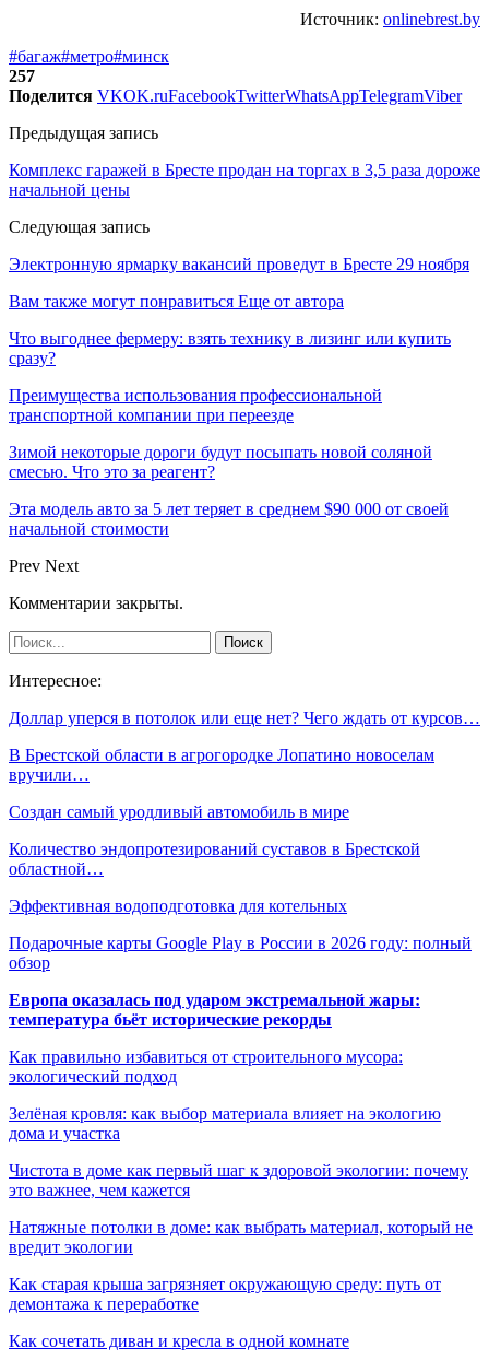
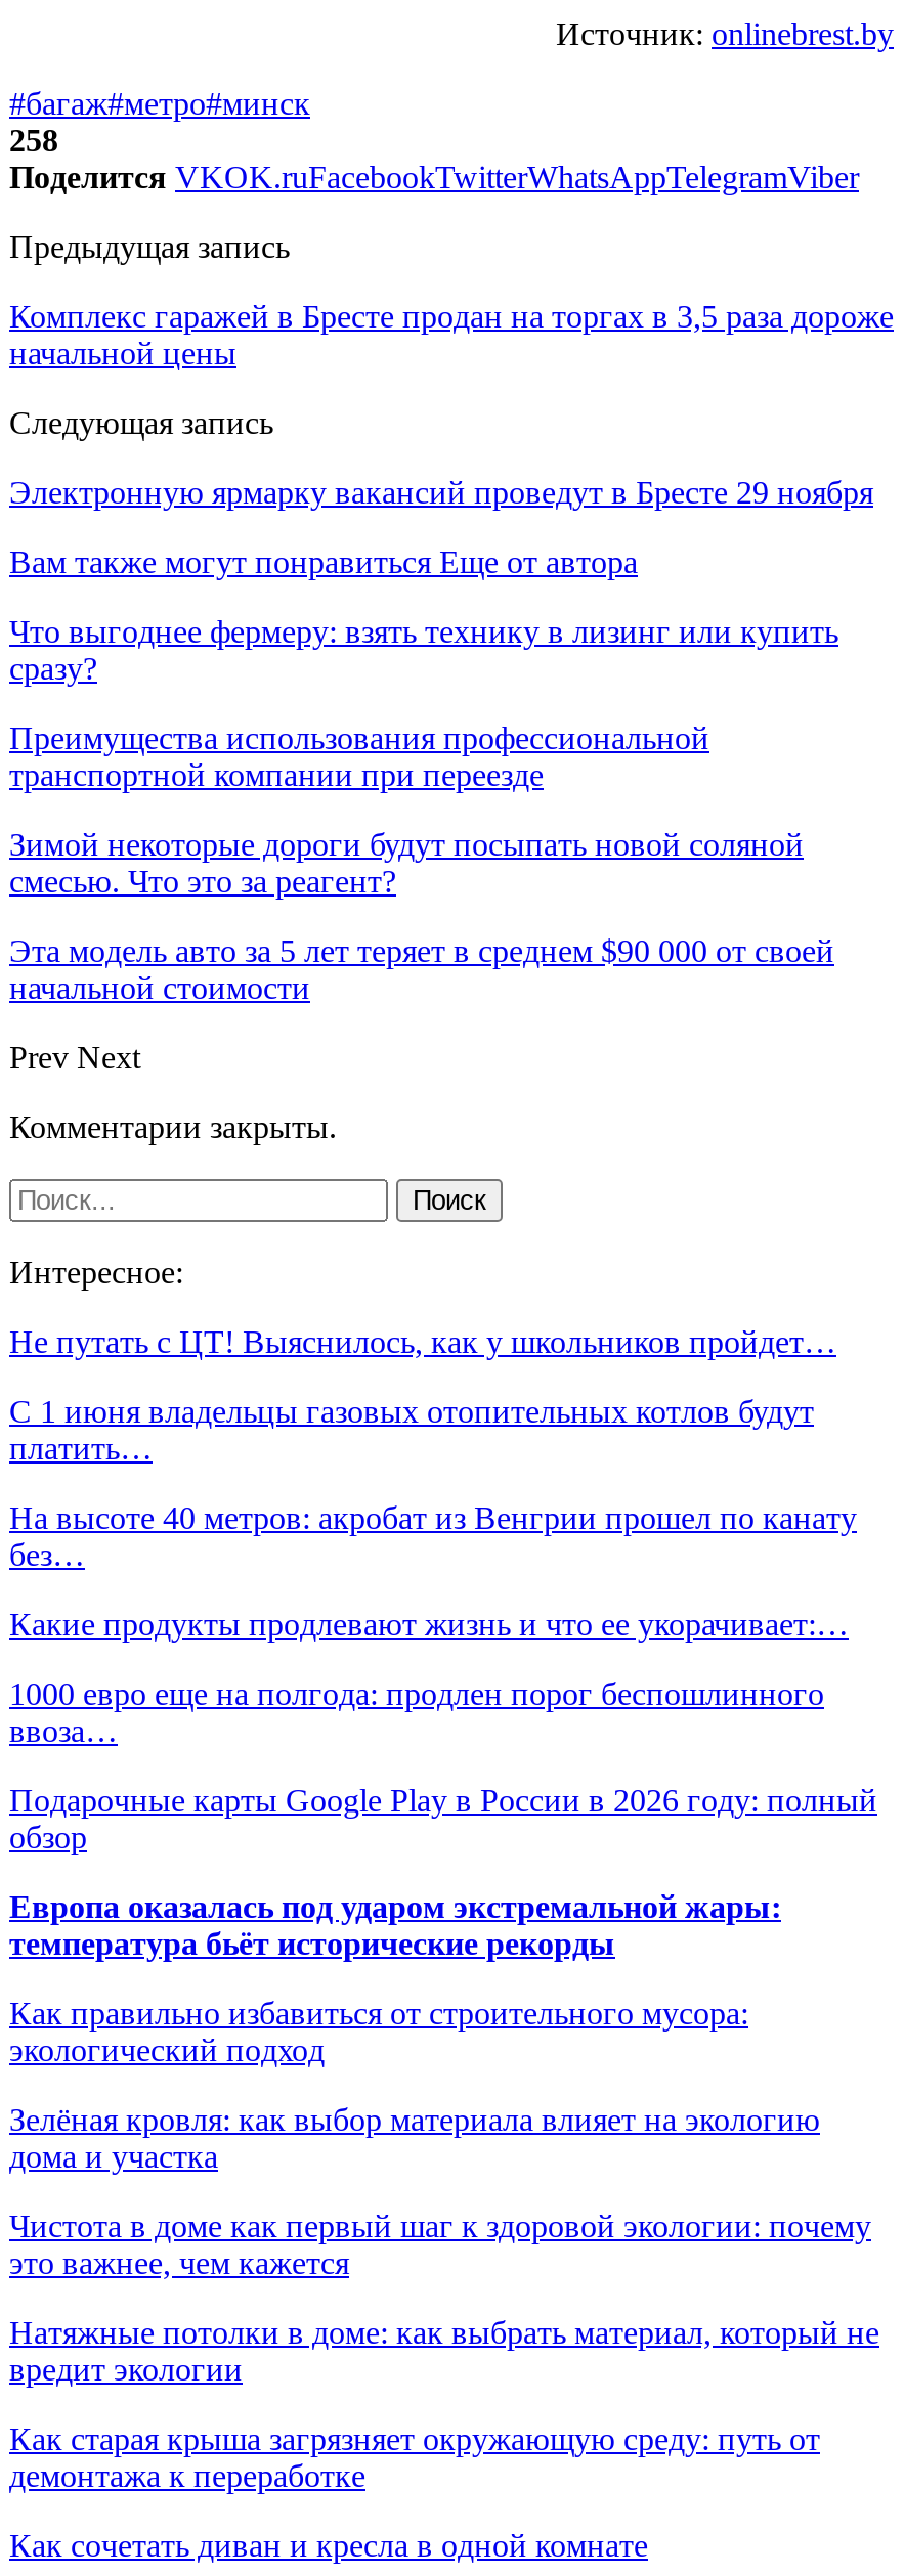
[9,66,35,85] 257 -> [9,122,58,157] 258
[9,708,480,727] Доллар уперся в потолок или еще нет? Чего ждать от курсов… -> [9,1324,836,1359] Не путать с ЦТ! Выяснилось, как у школьников пройдет…
[9,745,434,784] В Брестской области в агрогородке Лопатино новоселам | вручили… -> [9,1394,814,1465] С 1 июня владельцы газовых отопительных котлов будут | платить…
[9,802,349,821] Создан самый уродливый автомобиль в мире -> [9,1500,857,1572] На высоте 40 метров: акробат из Венгрии прошел по канату | без…
[9,839,420,878] Количество эндопротезирований суставов в Брестской | областной… -> [9,1606,849,1641] Какие продукты продлевают жизнь и что ее укорачивает:…
[9,896,347,915] Эффективная водоподготовка для котельных -> [9,1676,824,1748] 1000 евро еще на полгода: продлен порог беспошлинного | ввоза…

